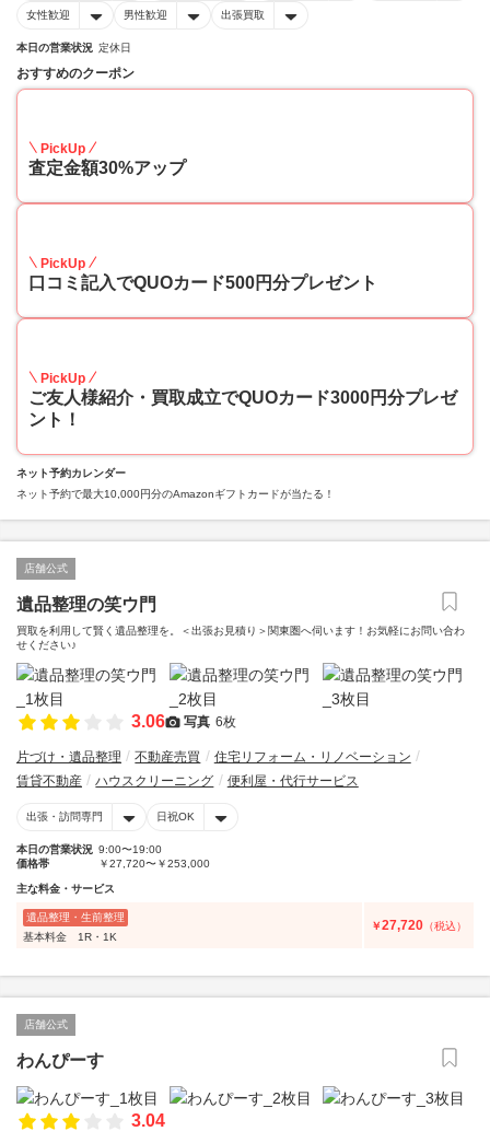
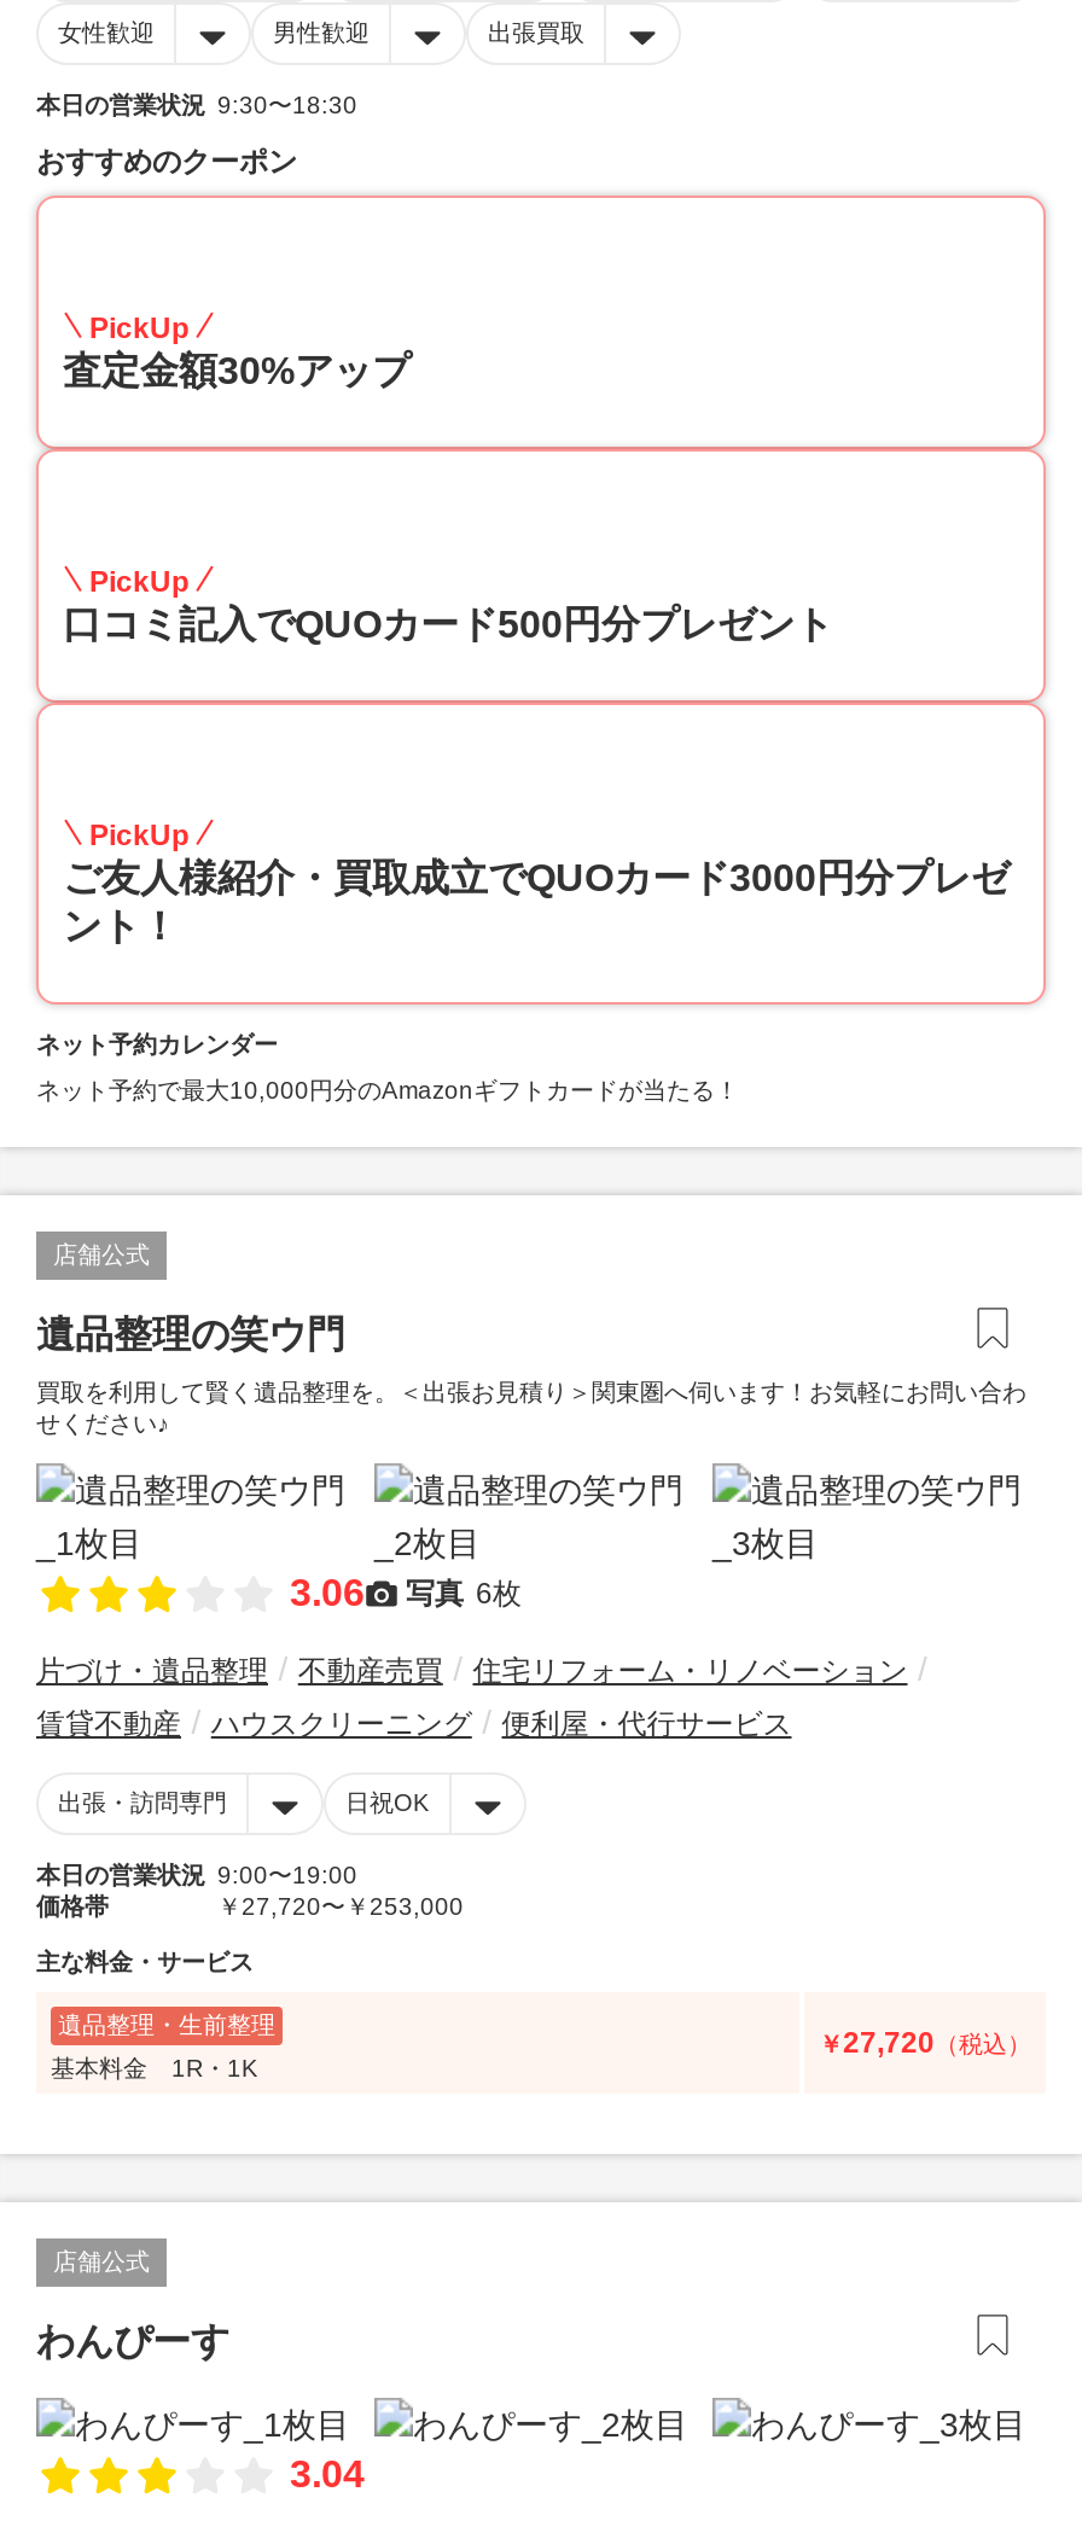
[16,42,131,54] 本日の営業状況 定休日 -> [36,92,357,118] 本日の営業状況 9:30〜18:30

